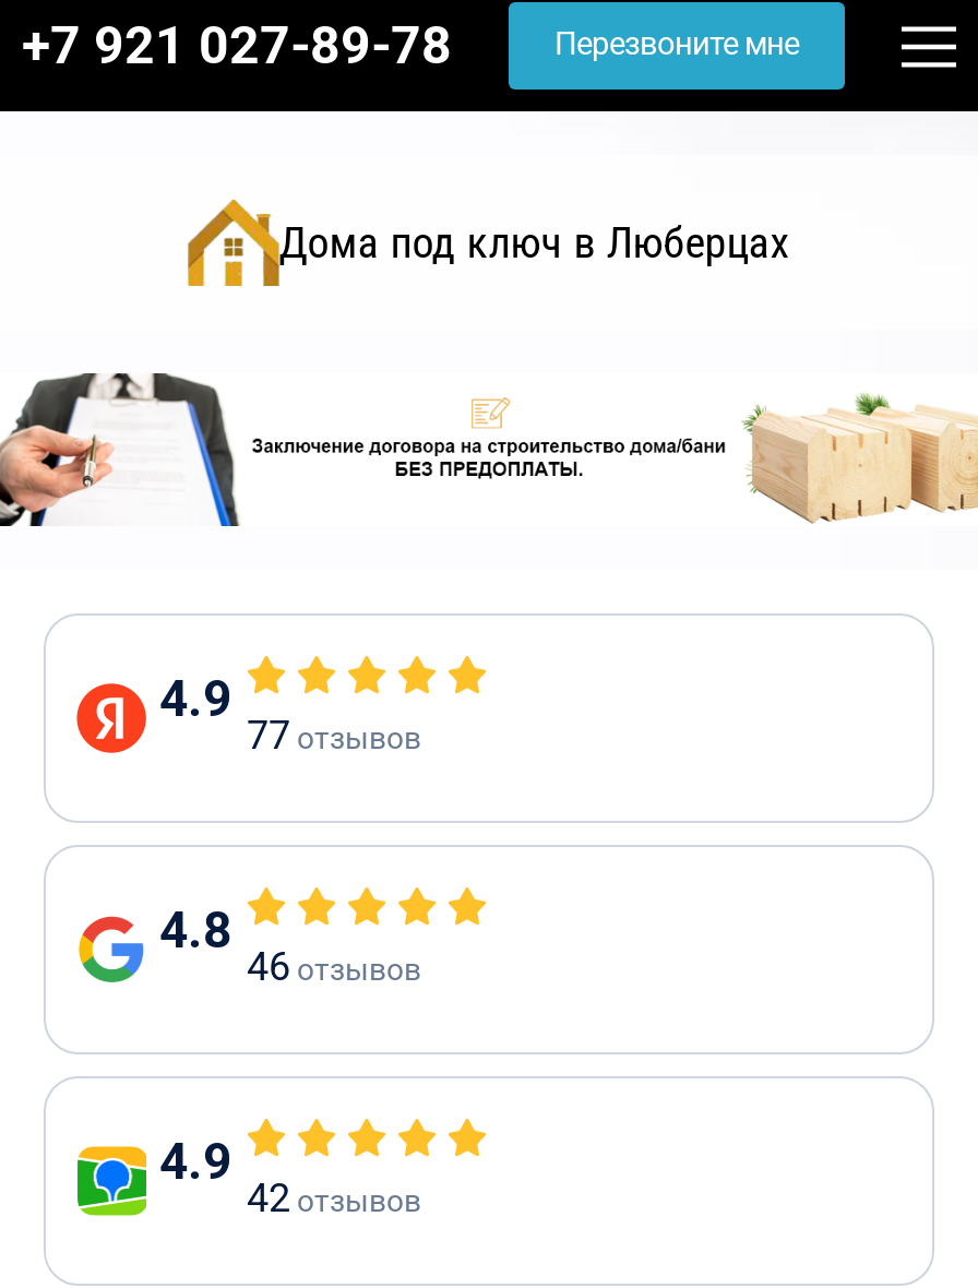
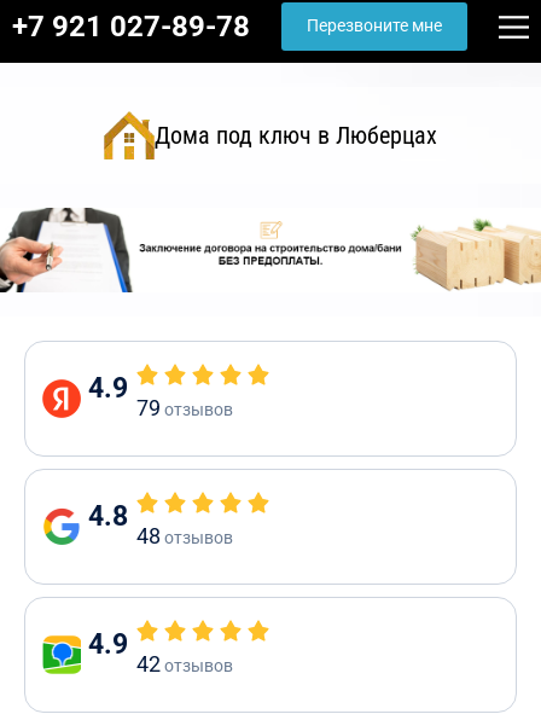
[247,712,421,758] 77 отзывов -> [136,395,233,420] 79 отзывов
[247,943,421,989] 46 отзывов -> [136,523,233,548] 48 отзывов

